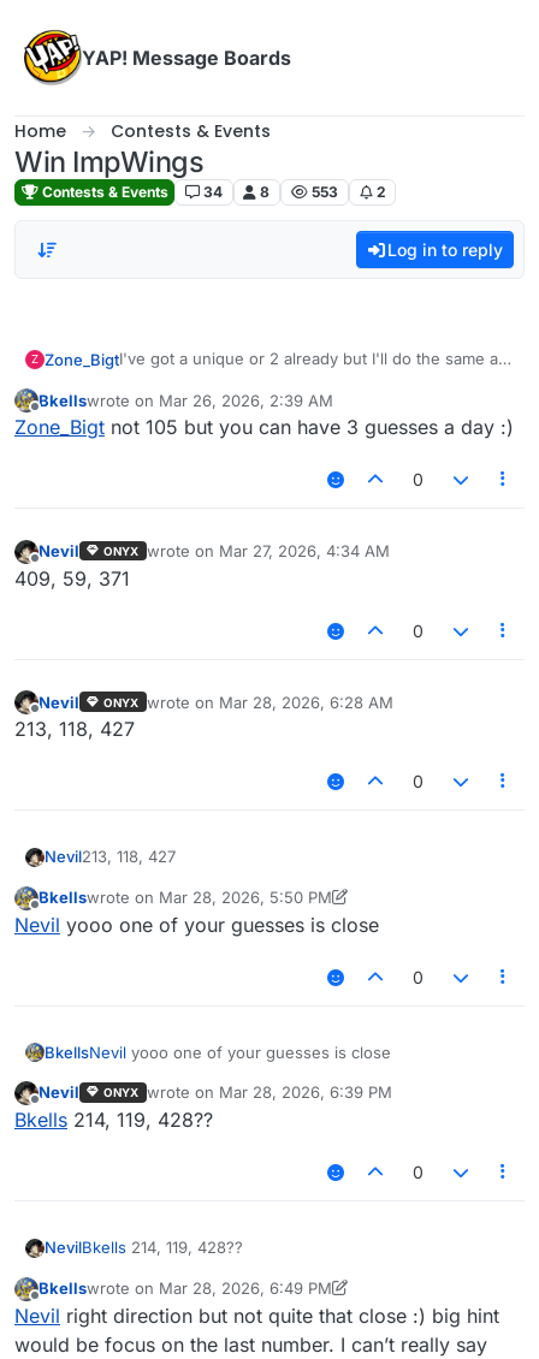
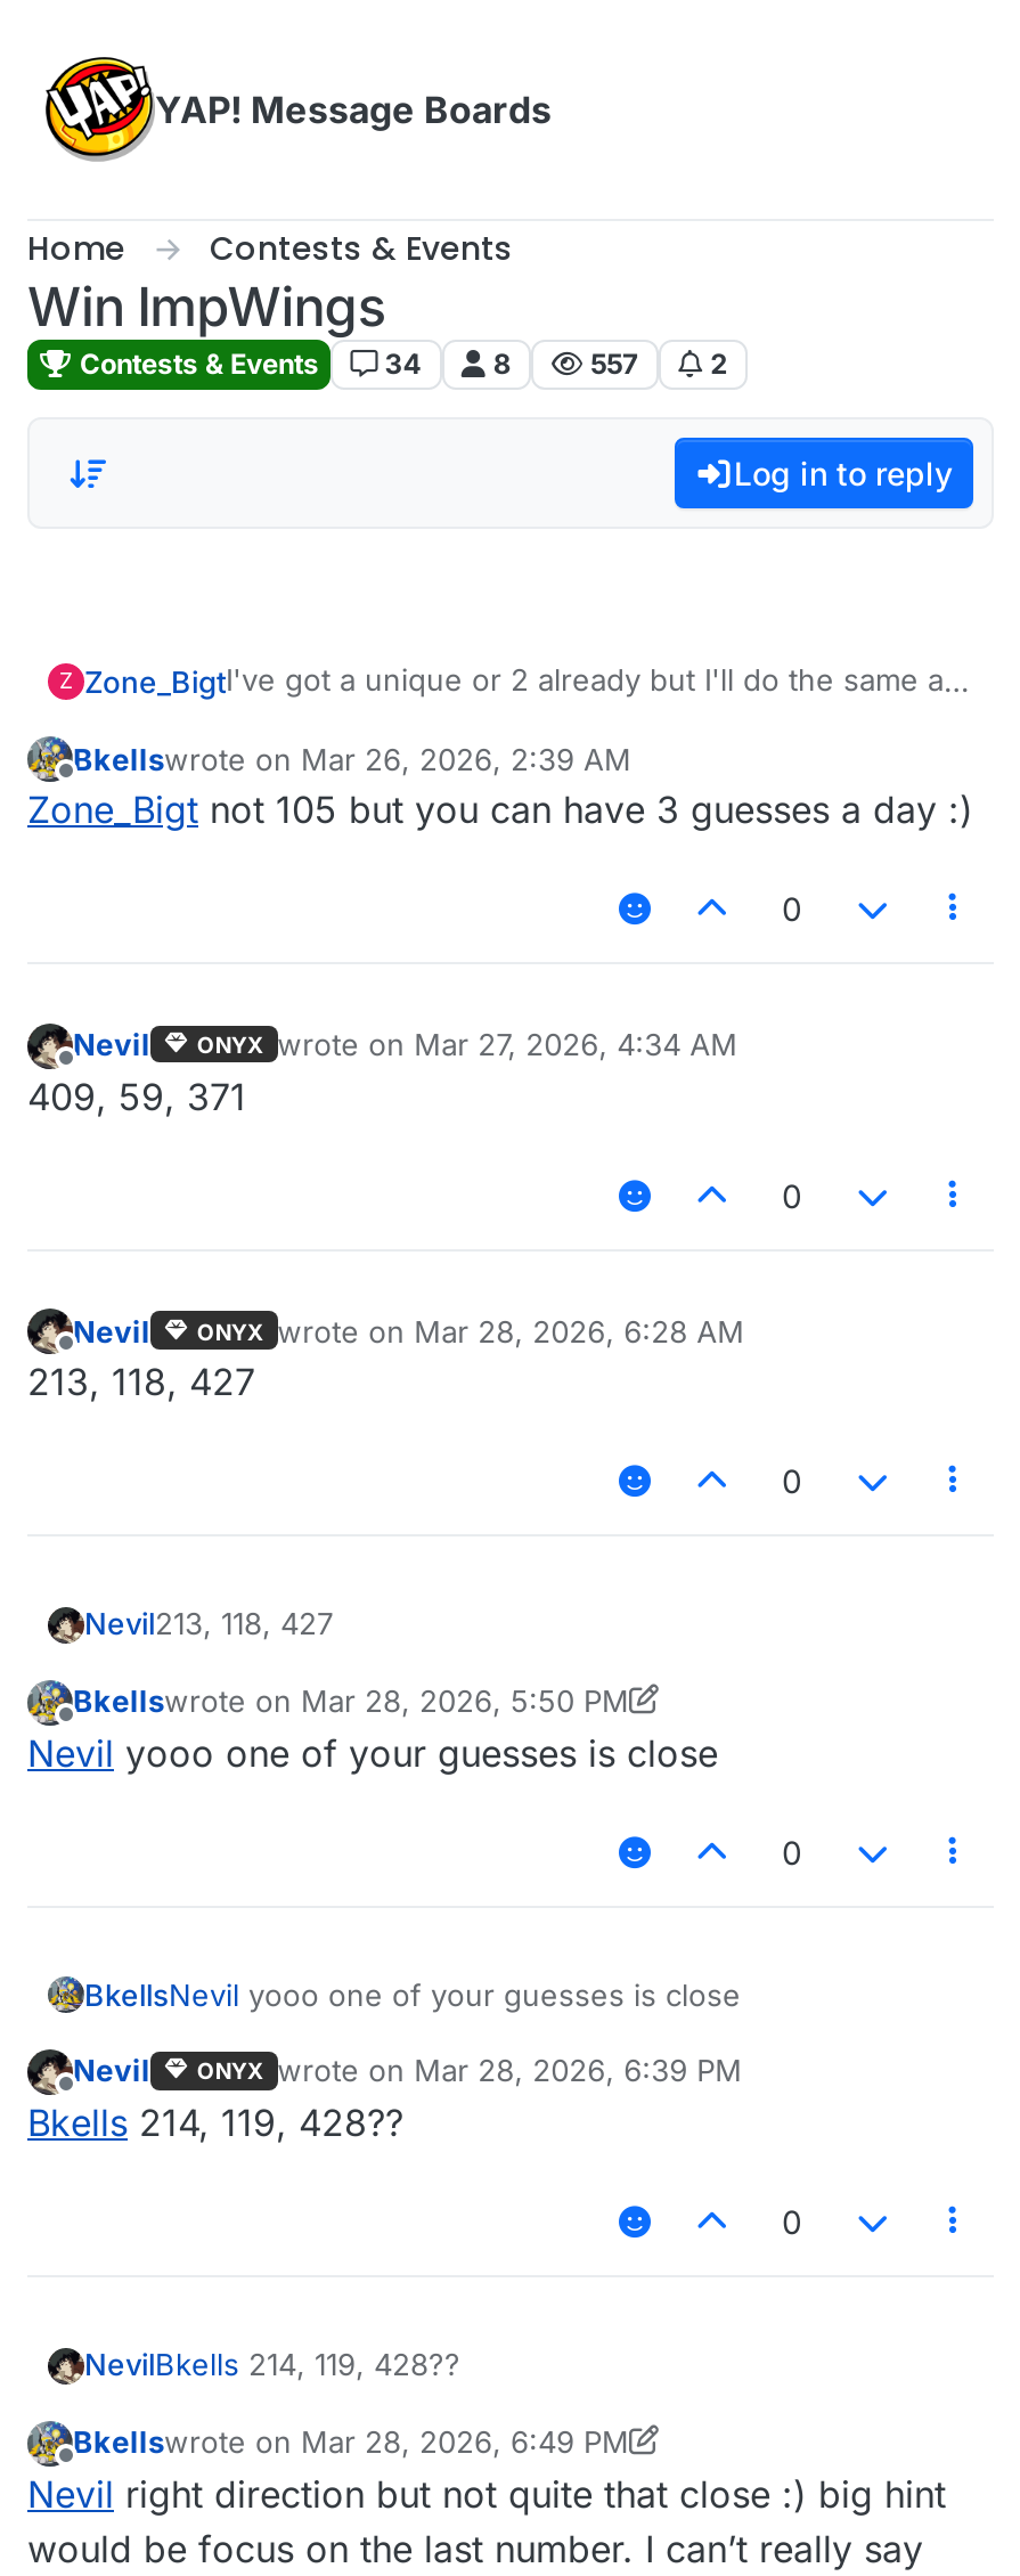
[312,183,338,201] 553 -> [590,347,638,381] 557

